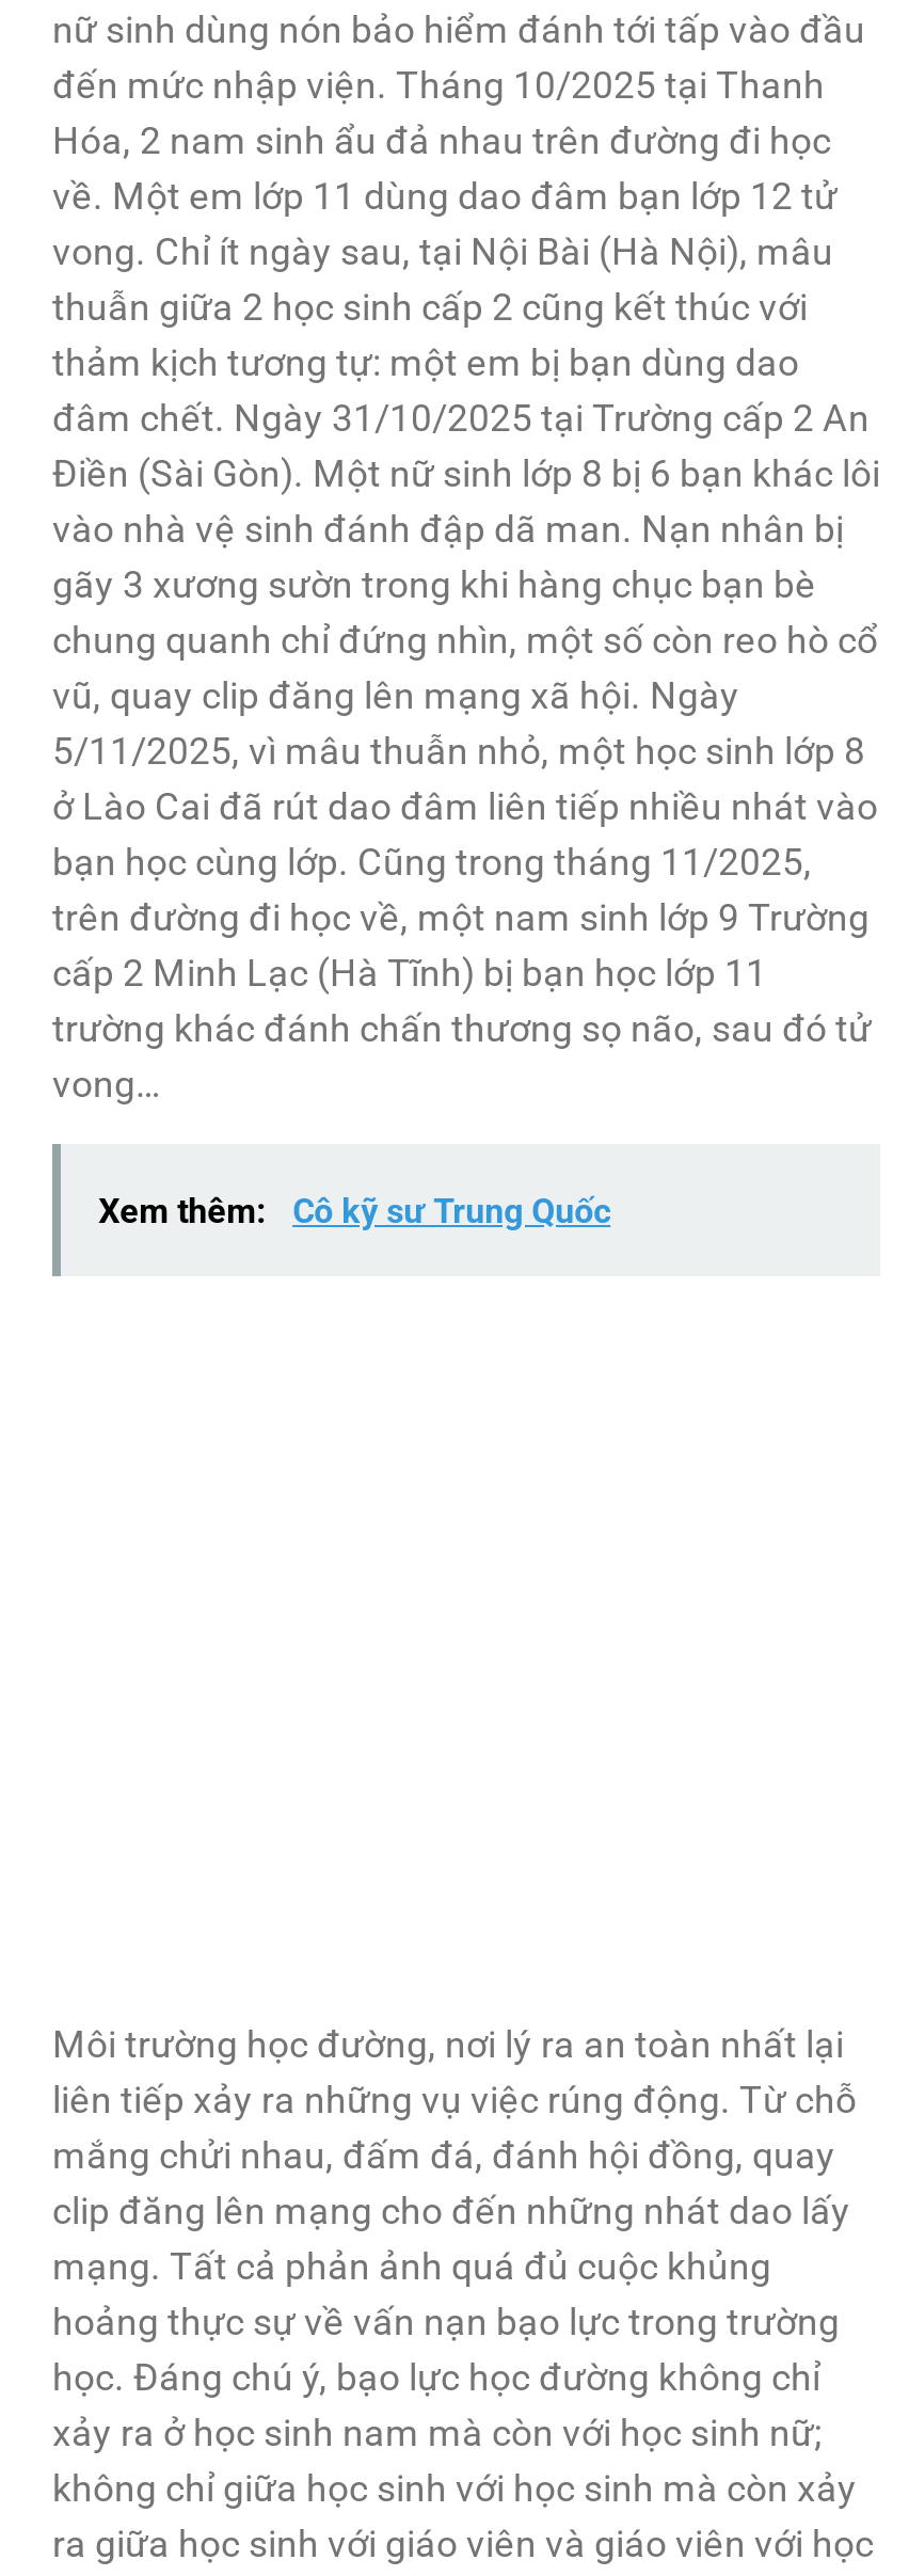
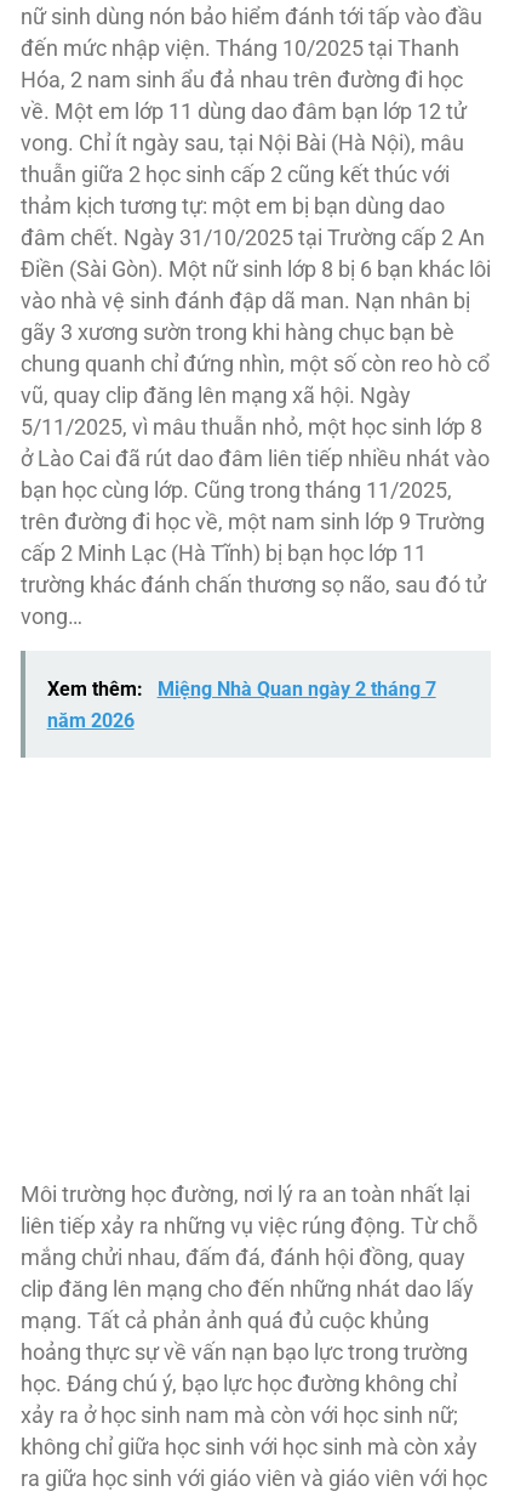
[98,1191,610,1231] Xem thêm: Cô kỹ sư Trung Quốc -> [47,677,436,732] Xem thêm: Miệng Nhà Quan ngày 2 tháng 7 | năm 2026

